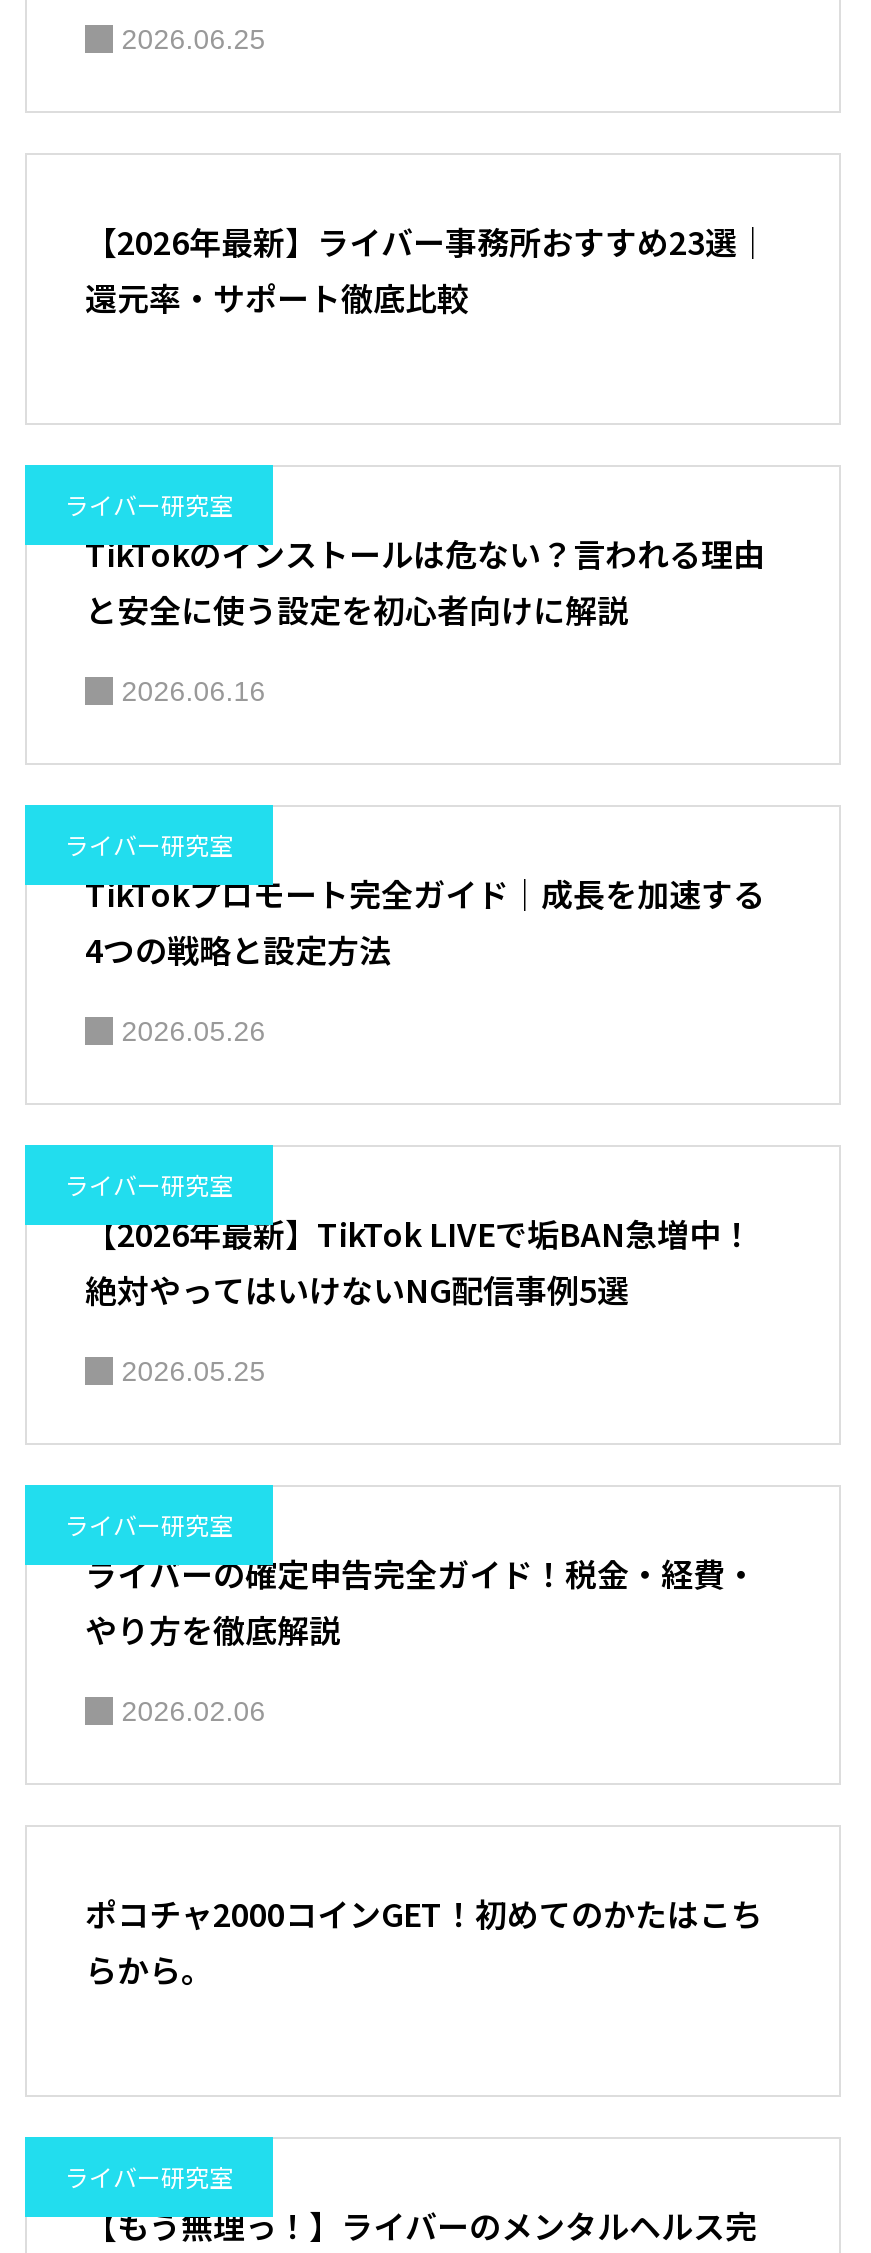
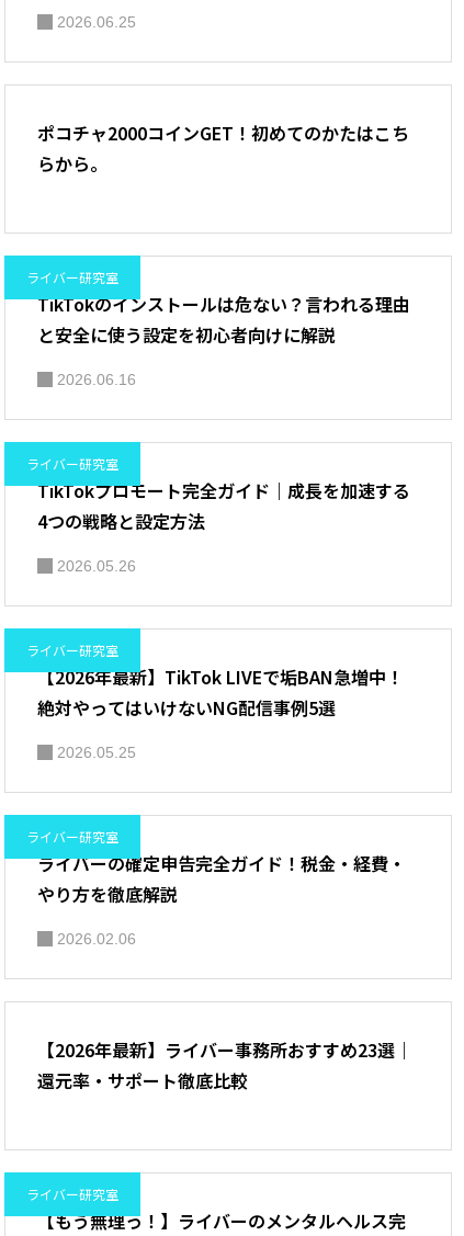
moved [85,217,769,321] -> [37,1036,412,1093]: 【2026年最新】ライバー事務所おすすめ23選｜ | 還元率・サポート徹底比較
moved [85,1889,763,1993] -> [37,120,409,177]: ポコチャ2000コインGET！初めてのかたはこち | らから。

